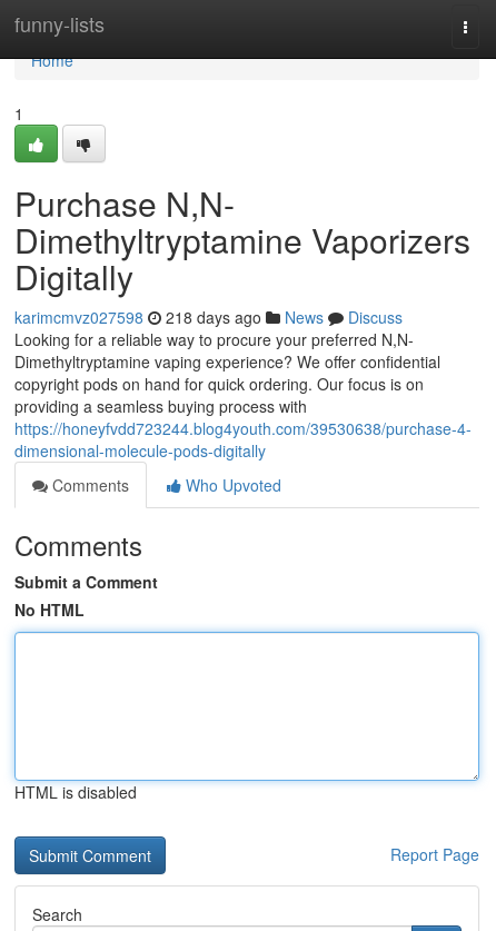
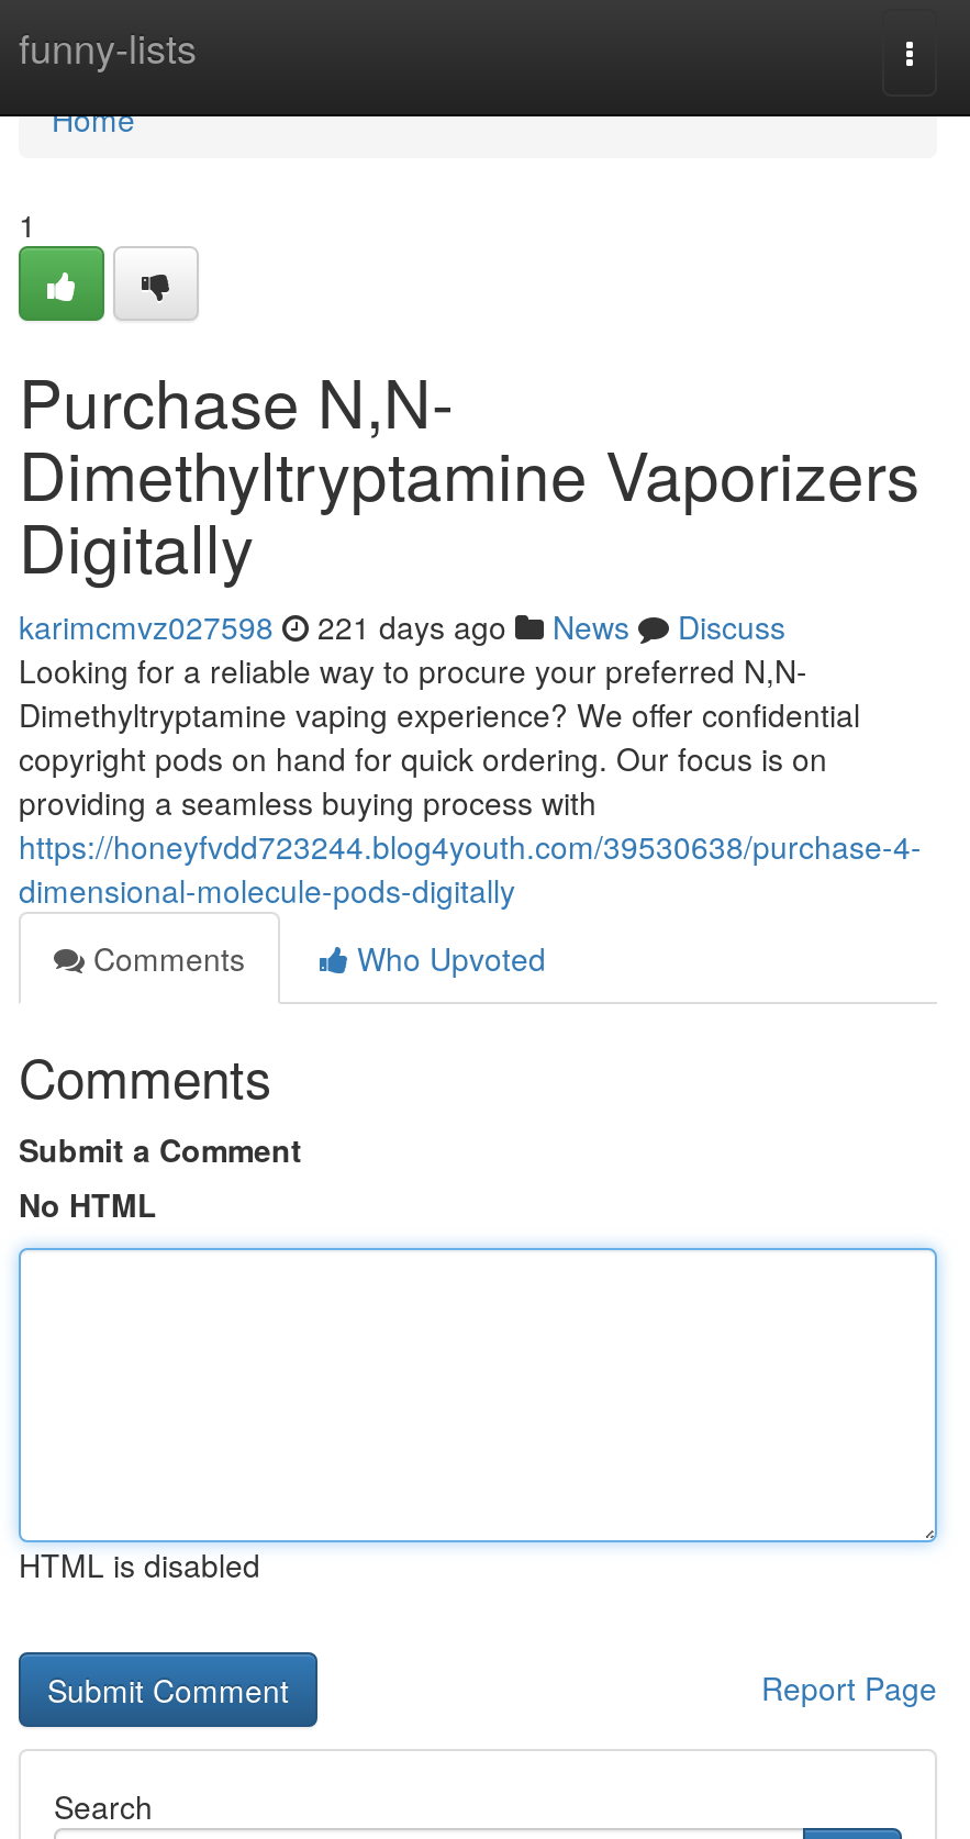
[14,306,403,328] karimcmvz027598 218 days ago News Discuss -> [19,604,785,648] karimcmvz027598 221 days ago News Discuss

